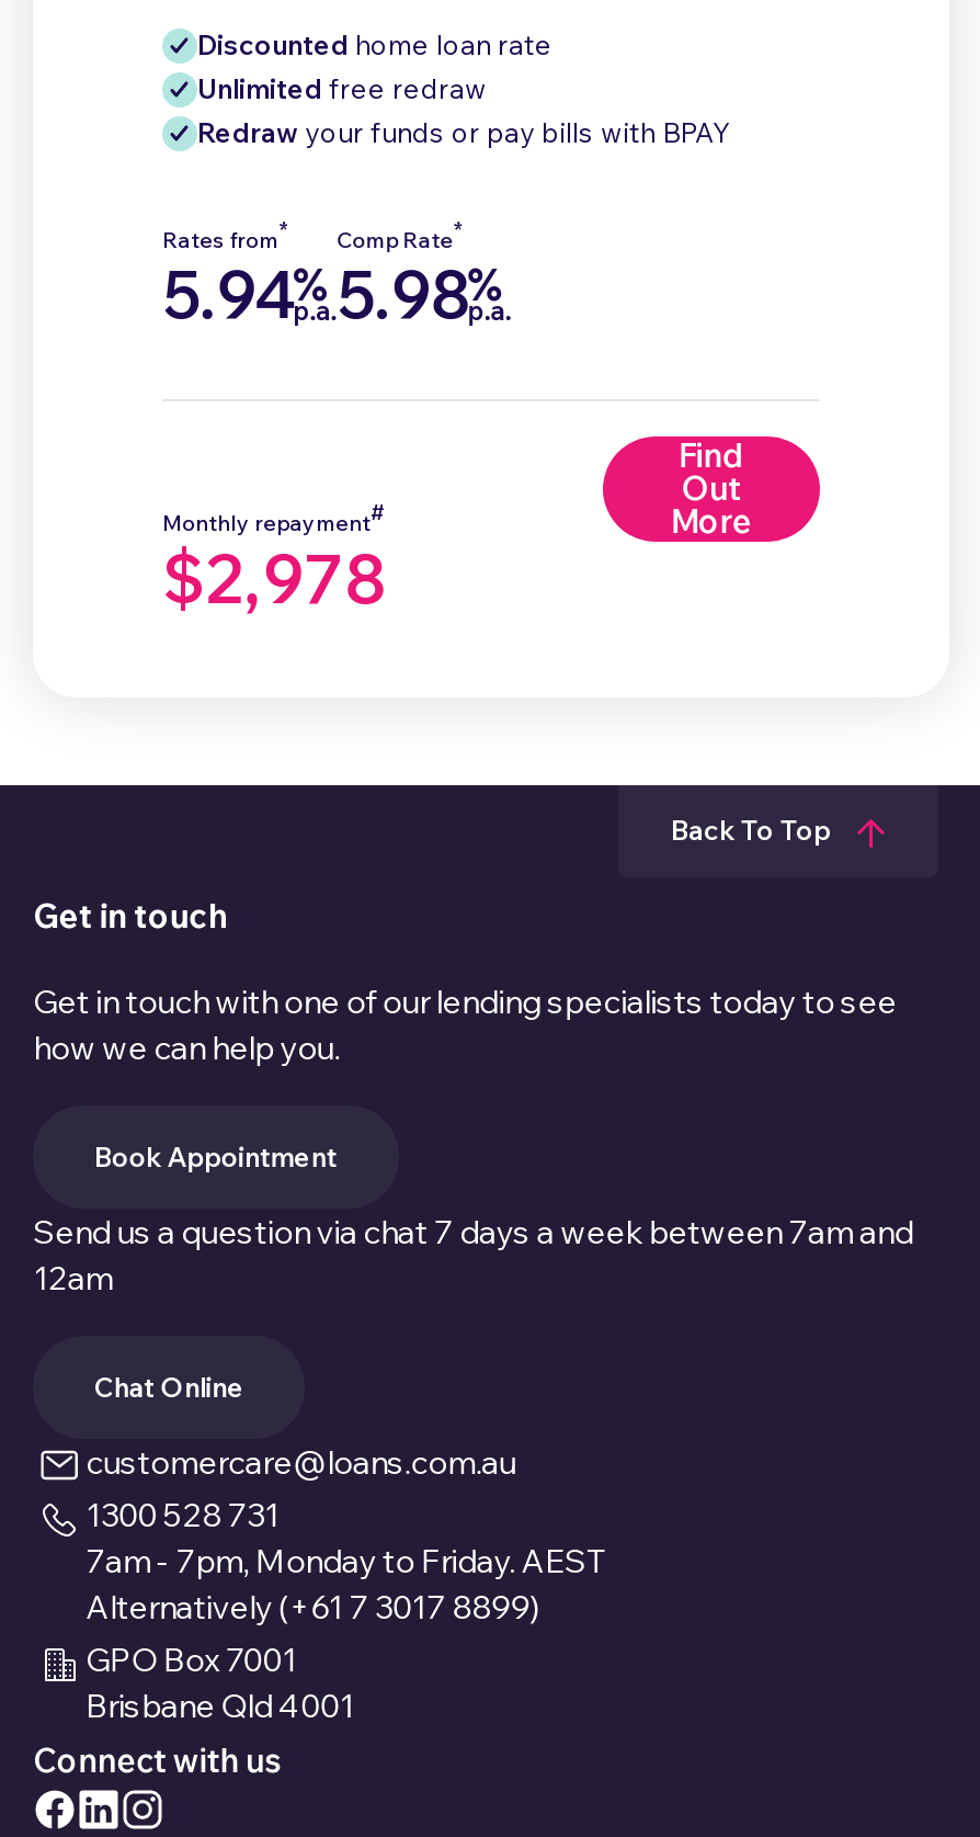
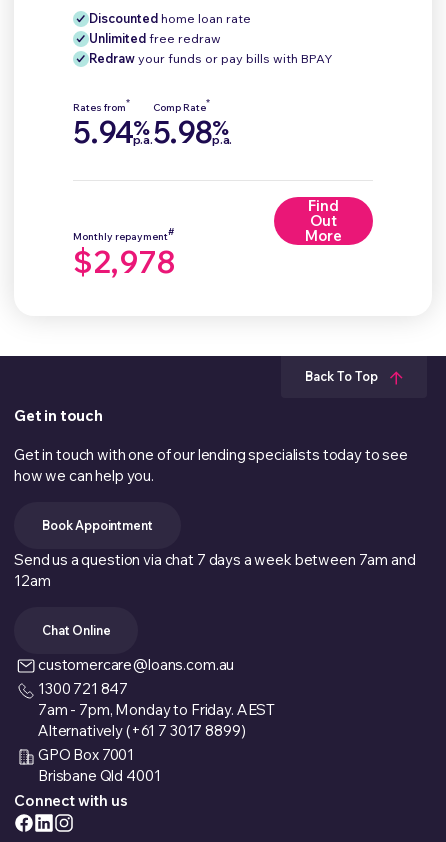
[86,1494,279,1536] 1300 528 731 -> [38,679,128,698] 1300 721 847

